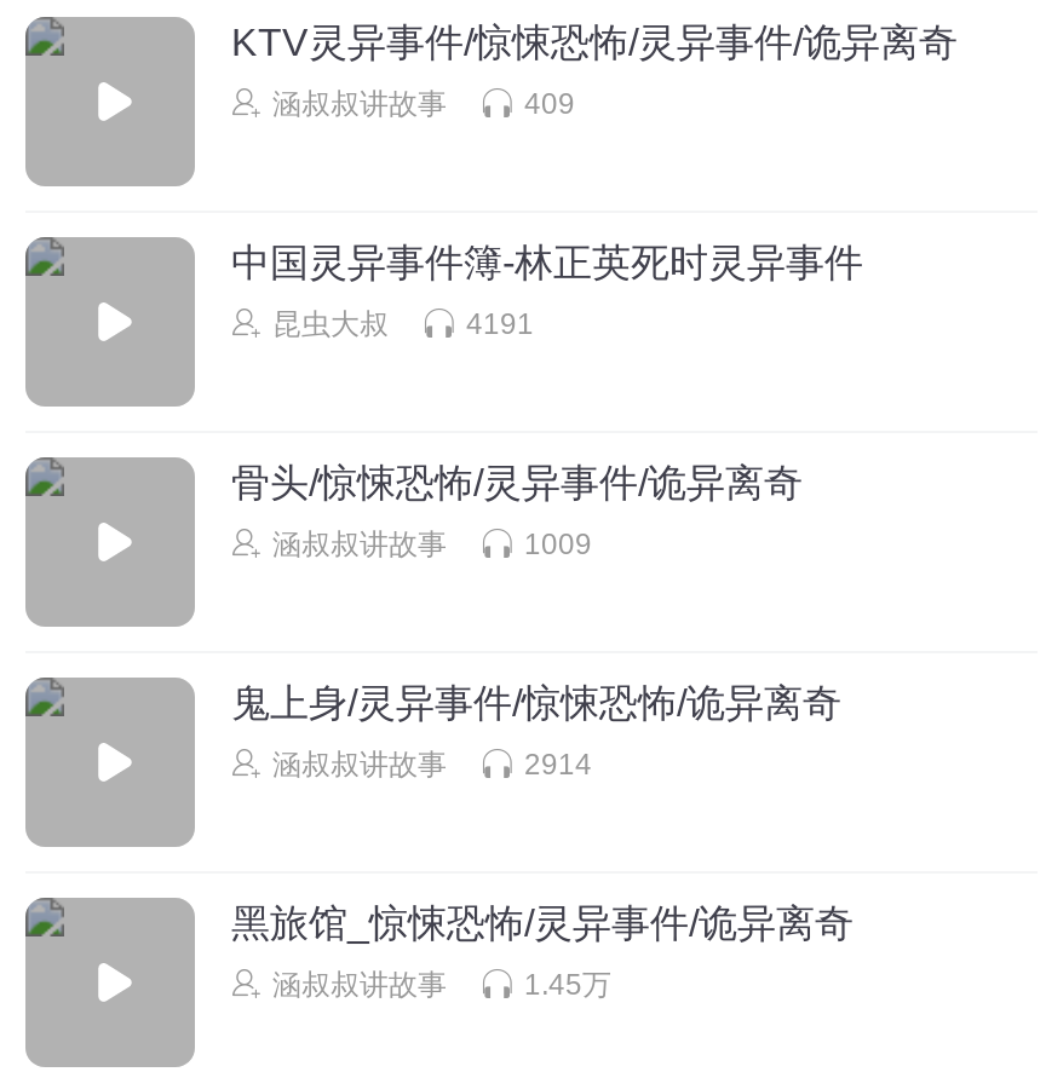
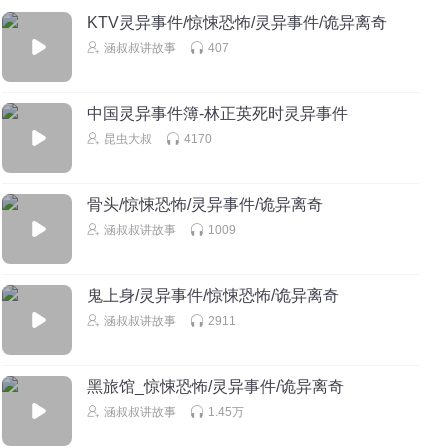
[524,86,575,120] 409 -> [208,40,229,54] 407
[466,306,534,340] 4191 -> [184,131,212,145] 4170
[524,747,592,780] 2914 -> [208,313,236,327] 2911

